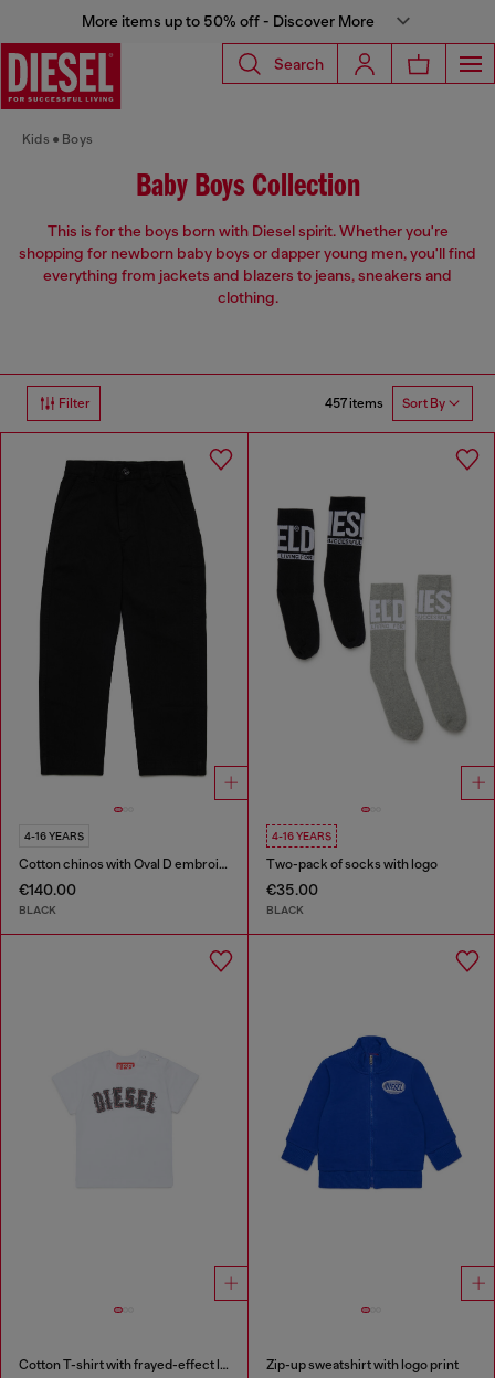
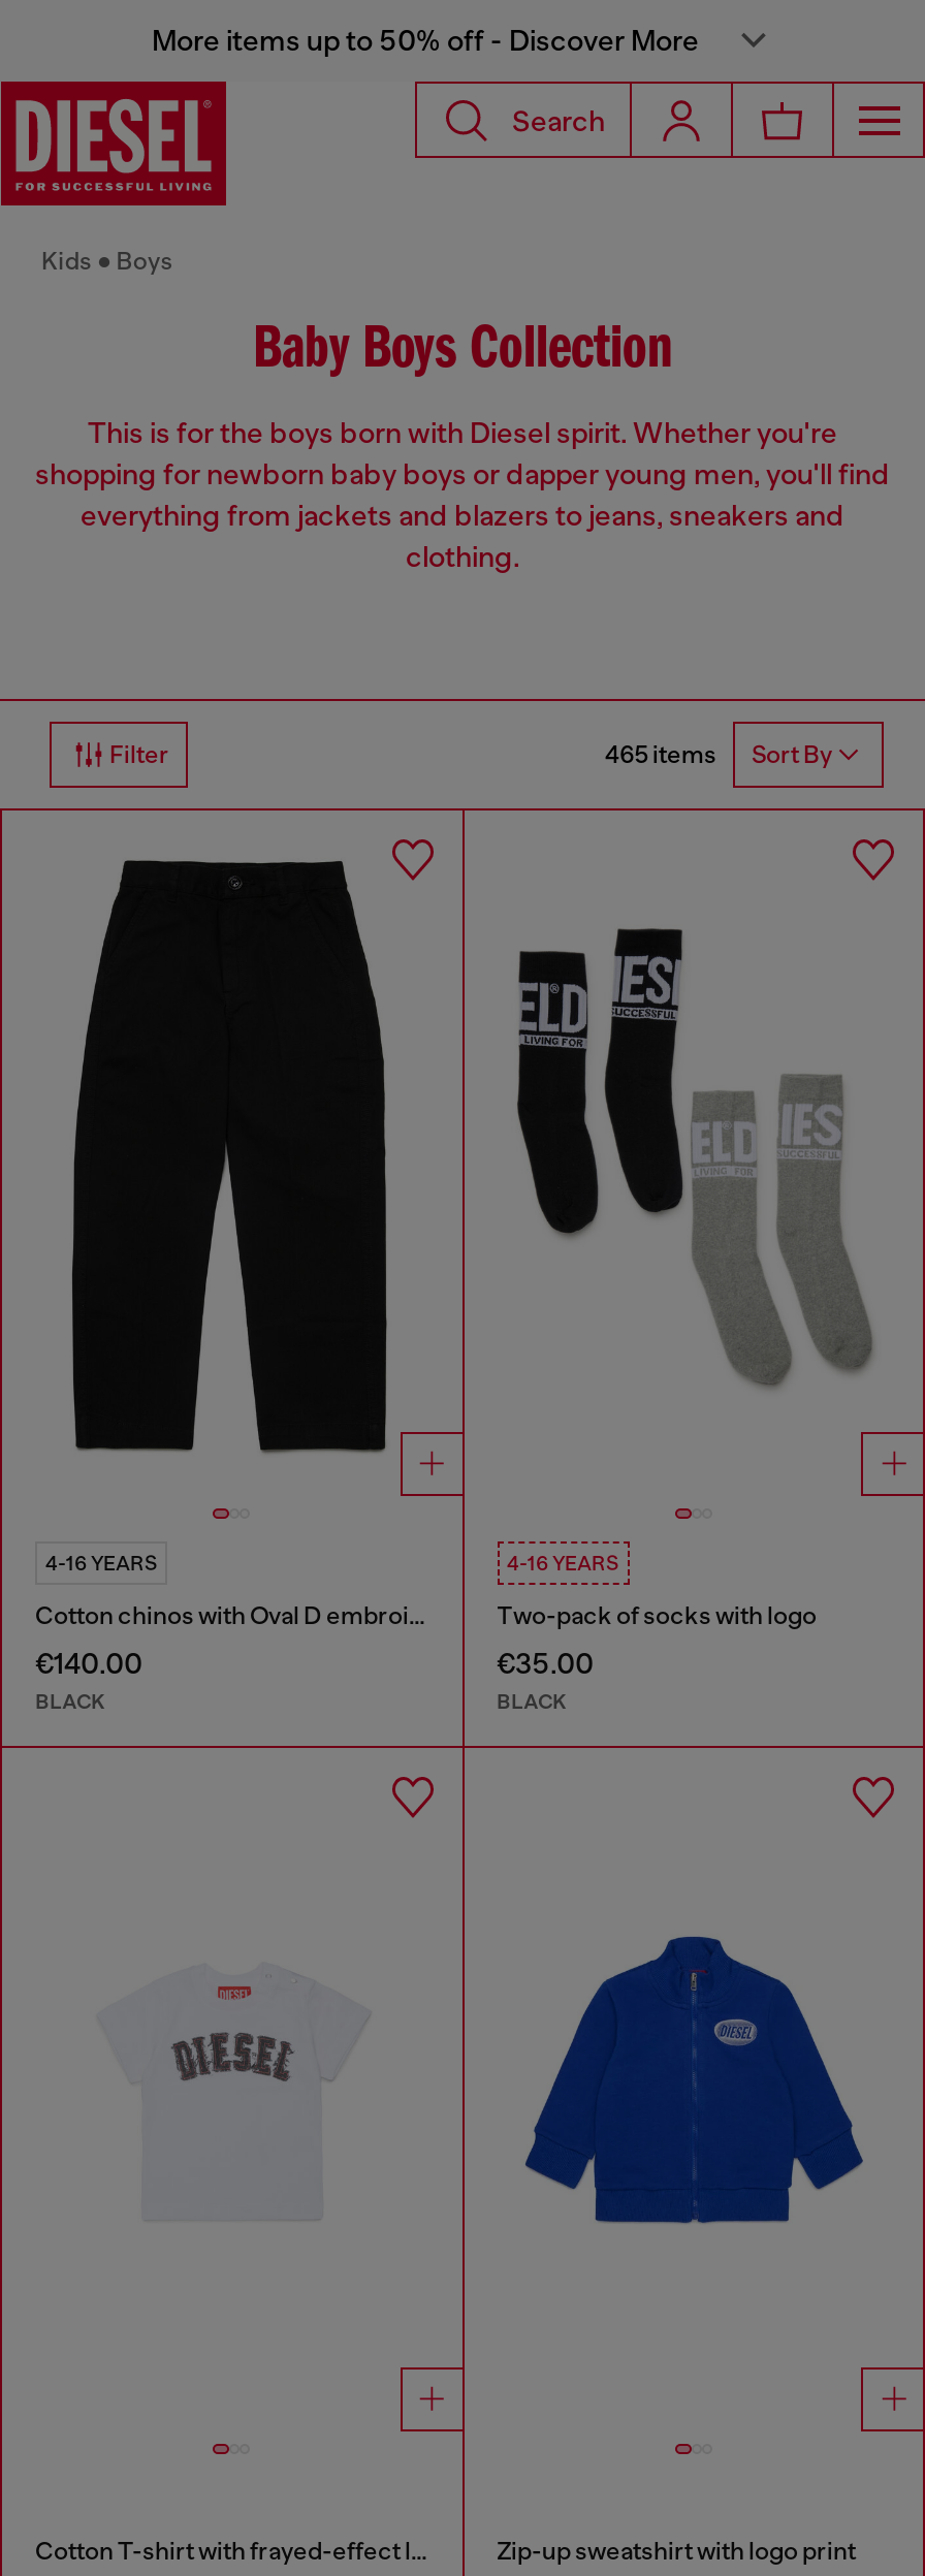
[325,395,445,412] 457 items Sort By -> [605,740,832,770] 465 items Sort By

